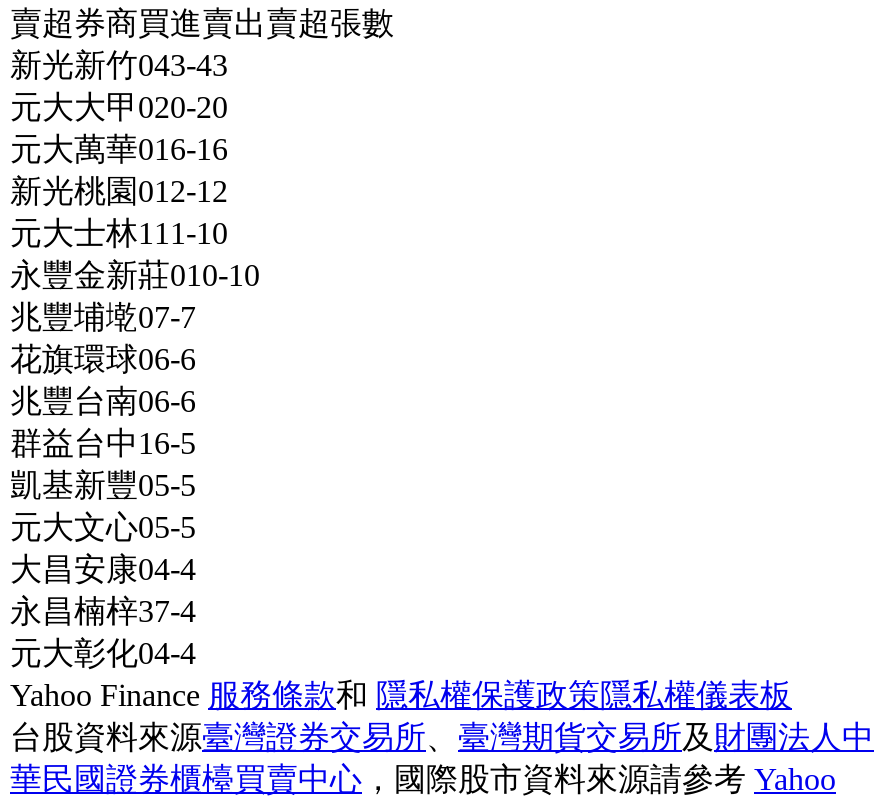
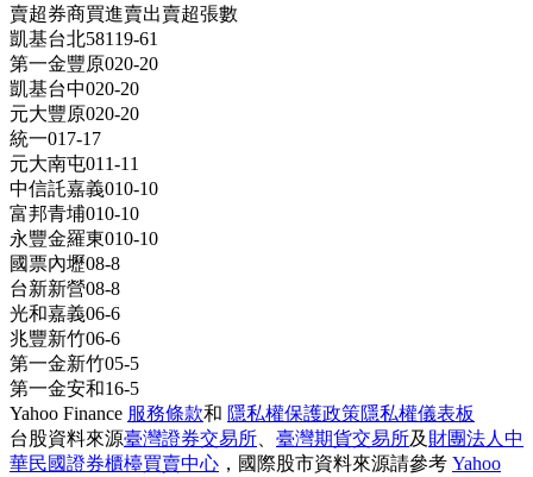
[10,48,260,670] 新光新竹043-43 | 元大大甲020-20 | 元大萬華016-16 | 新光桃園012-12 | 元大士林1 11 -10 | 永豐金新莊010-10 | 兆豐埔墘07-7 | 花旗環球06-6 | 兆豐台南06-6 | 群益台中1 6-5 | 凱基新豐05-5 | 元大文心05-5 | 大昌安康04-4 | 永昌楠梓37-4 | 元大彰化04-4 -> [10,29,158,399] 凱基台北58119-61 | 第一金豐原020-20 | 凱基台中020-20 | 元大豐原020-20 | 統一0 17 -17 | 元大南屯011-11 | 中信託嘉義010-10 | 富邦青埔010-10 | 永豐金羅東010-10 | 國票內壢0 8-8 | 台新新營08-8 | 光和嘉義06-6 | 兆豐新竹06-6 | 第一金新竹05-5 | 第一金安和16-5

